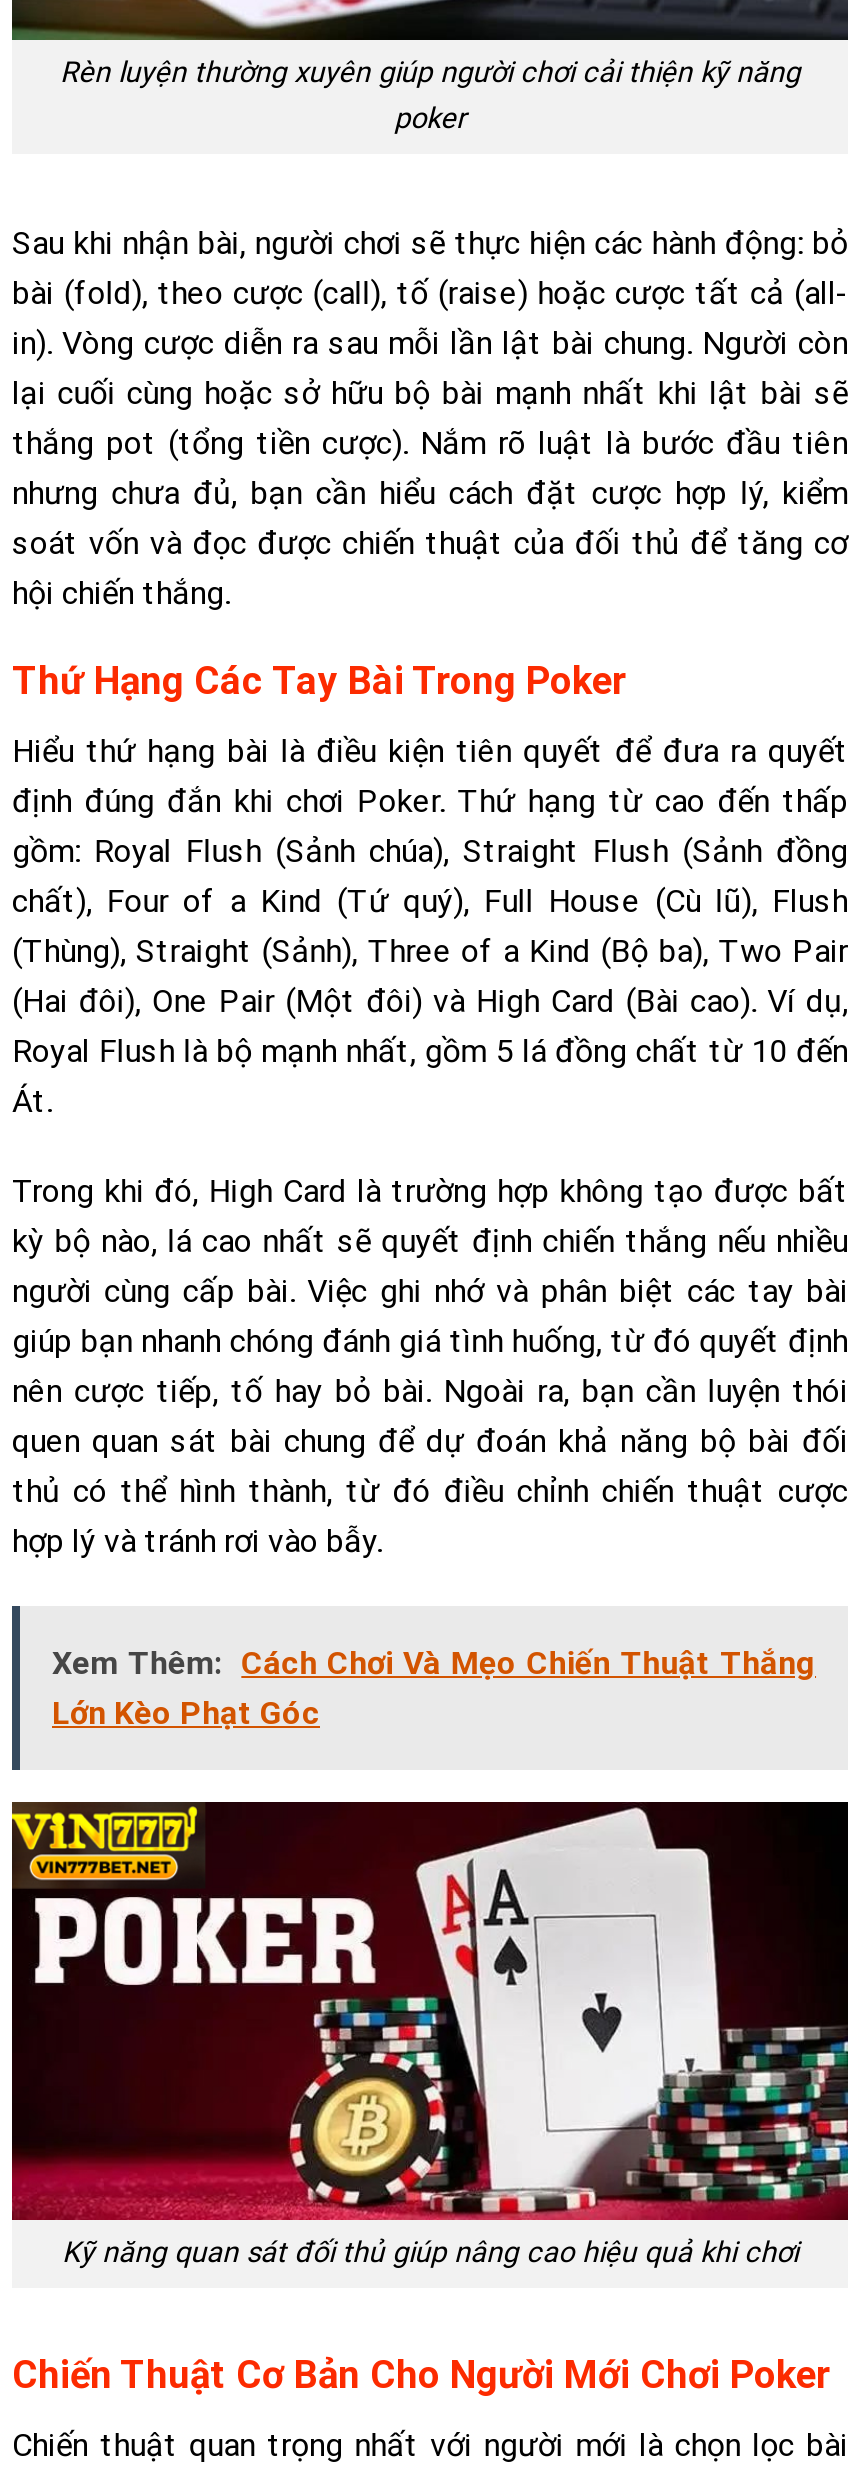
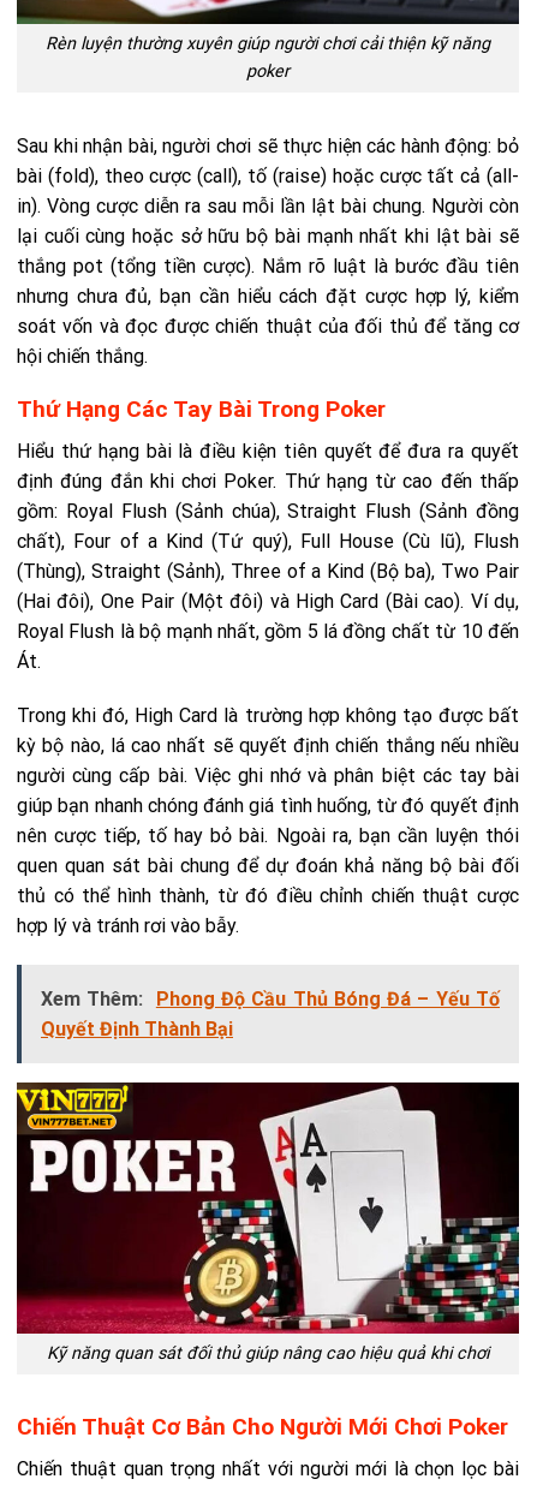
[52,1643,816,1731] Xem Thêm: Cách Chơi Và Mẹo Chiến Thuật Thắng | Lớn Kèo Phạt Góc -> [41,987,500,1040] Xem Thêm: Phong Độ Cầu Thủ Bóng Đá – Yếu Tố | Quyết Định Thành Bại

